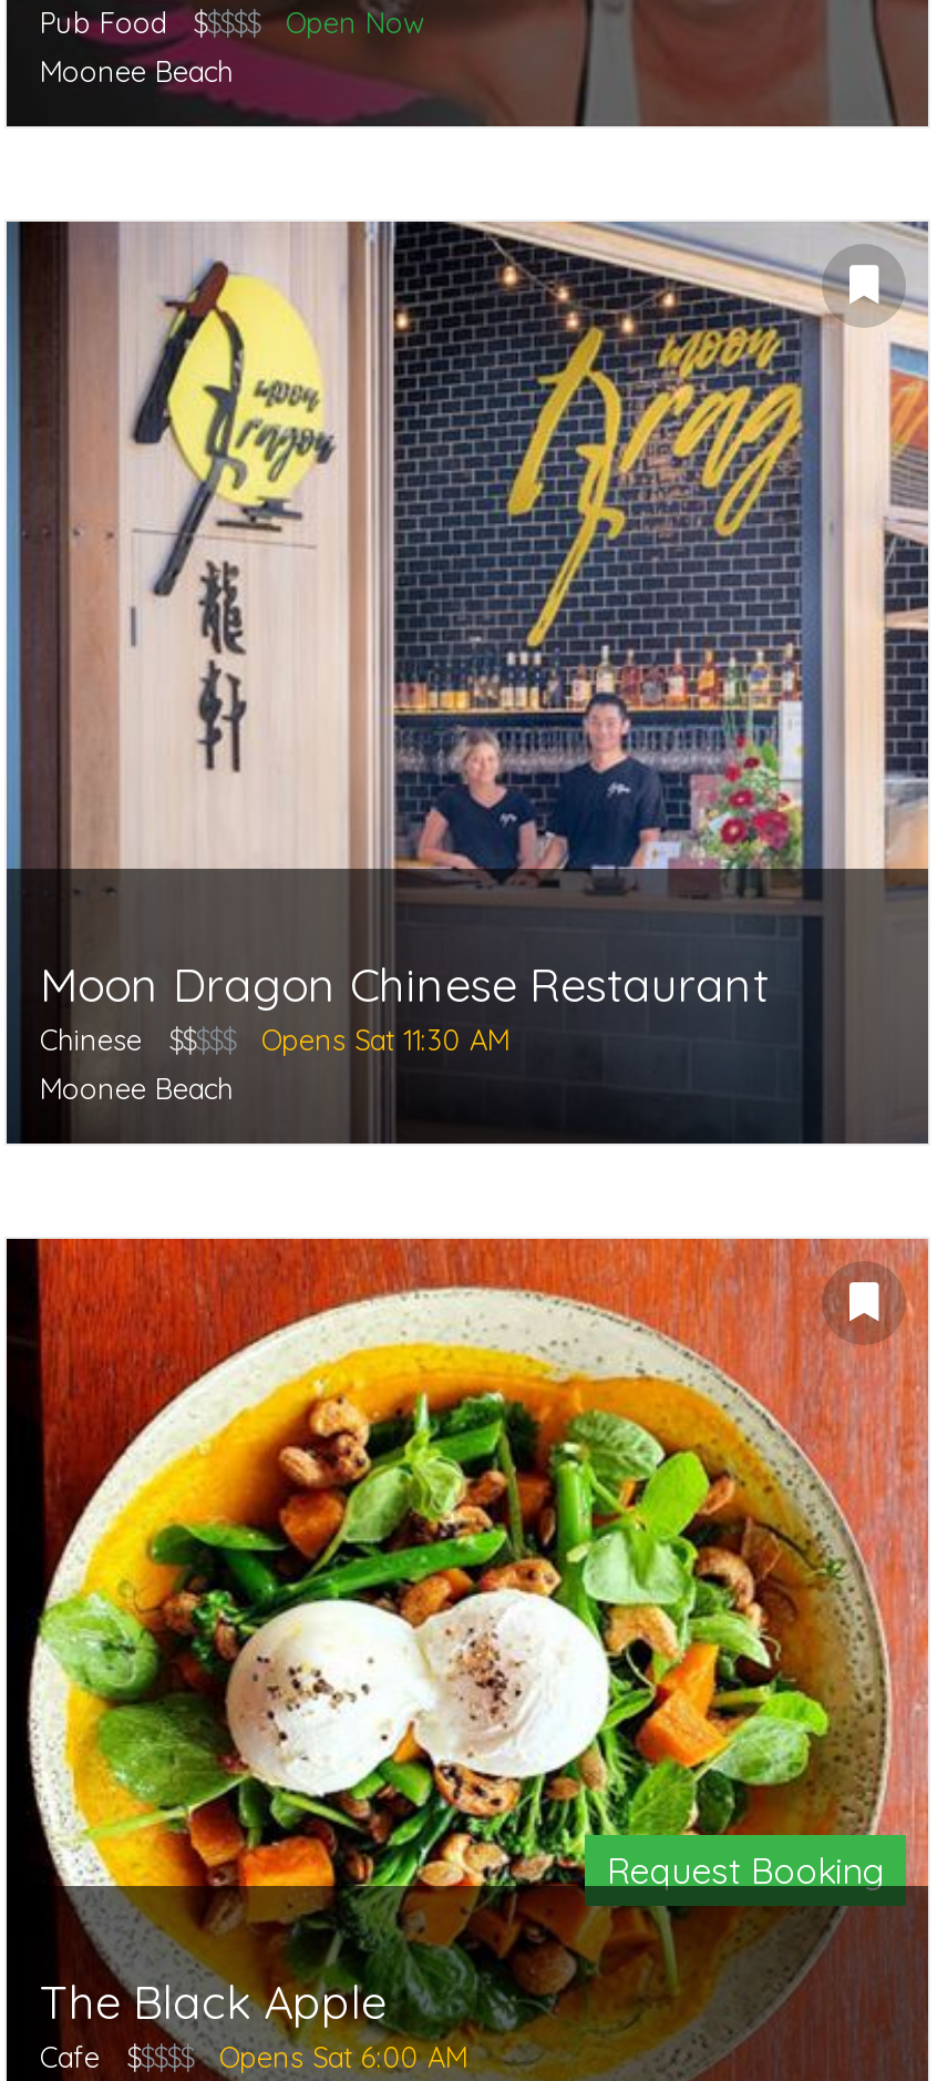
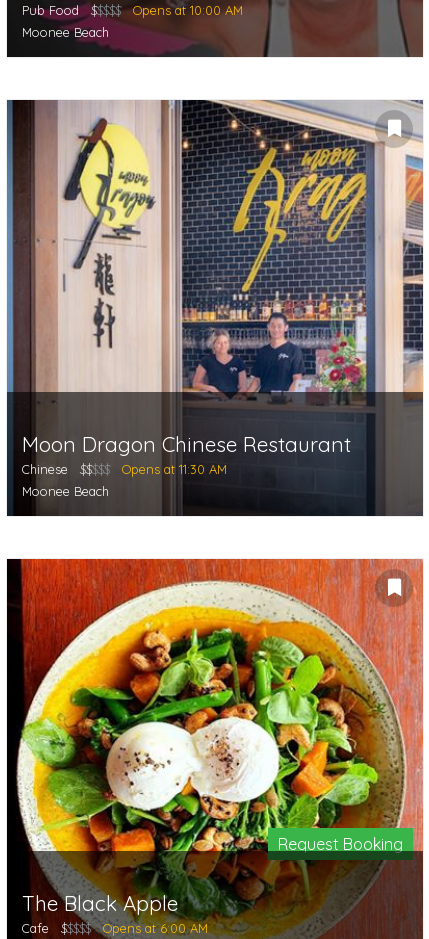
[286,5,425,41] Open Now -> [133,2,243,18] Opens at 10:00 AM
[261,1022,509,1058] Opens Sat 11:30 AM -> [122,461,227,477] Opens at 11:30 AM
[219,2040,467,2075] Opens Sat 6:00 AM -> [103,920,208,936] Opens at 6:00 AM

